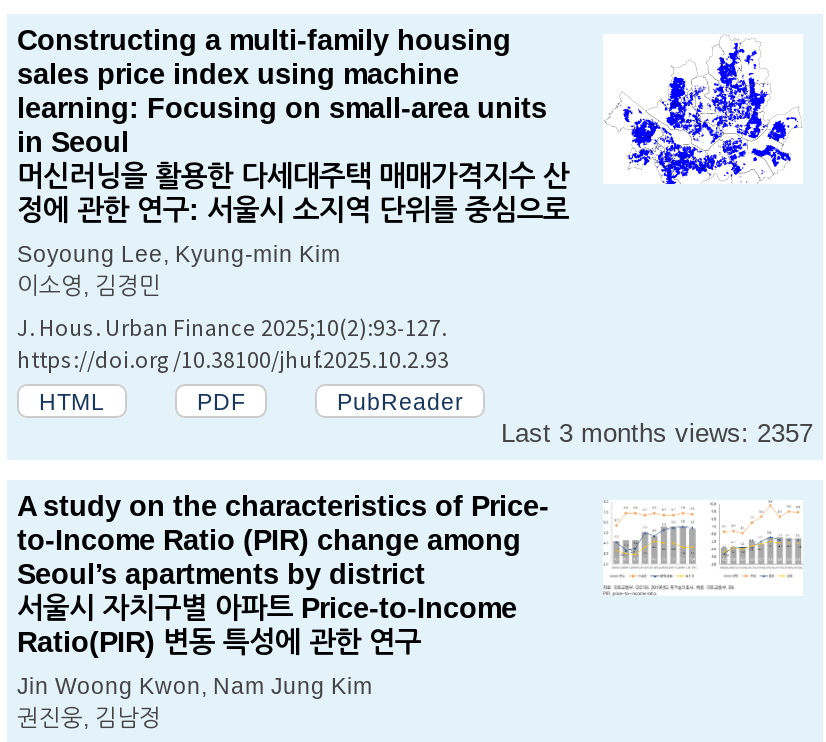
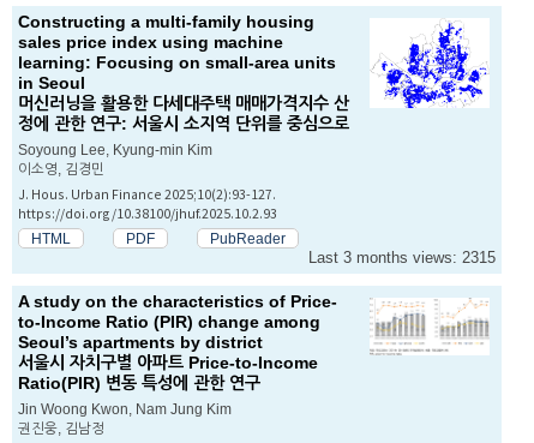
[501,419,813,449] Last 3 months views: 2357 -> [308,249,496,267] Last 3 months views: 2315

